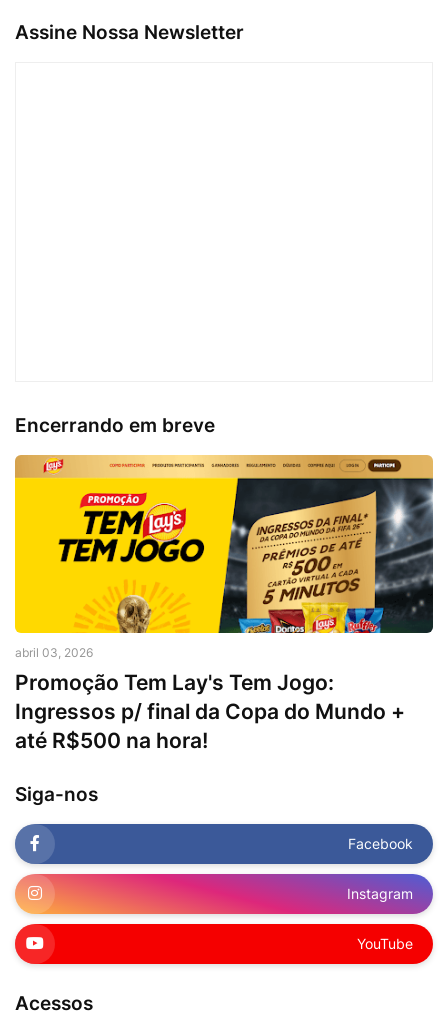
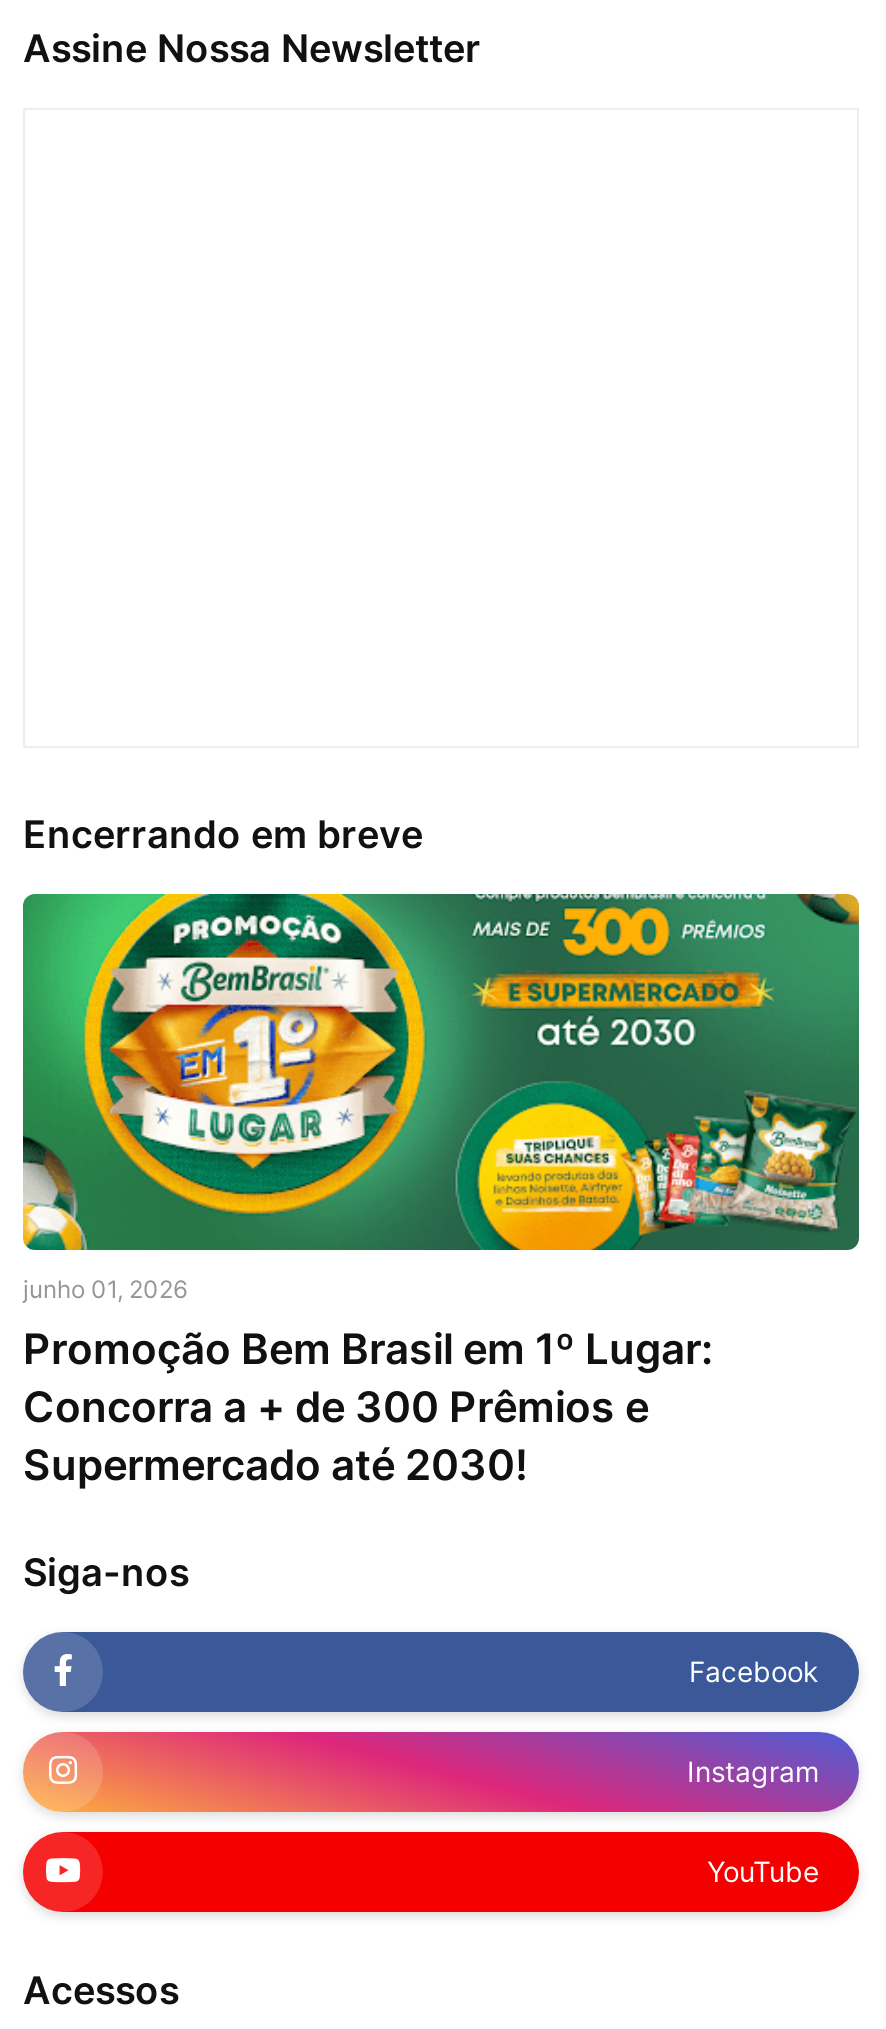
[14,454,434,753] [image] | abril 03, 2026 | Promoção Tem Lay's Tem Jogo: | Ingressos p/ final da Copa do Mundo + | até R$500 na hora! -> [21,892,861,1490] [image] | junho 01, 2026 | Promoção Bem Brasil em 1º Lugar: | Concorra a + de 300 Prêmios e | Supermercado até 2030!

